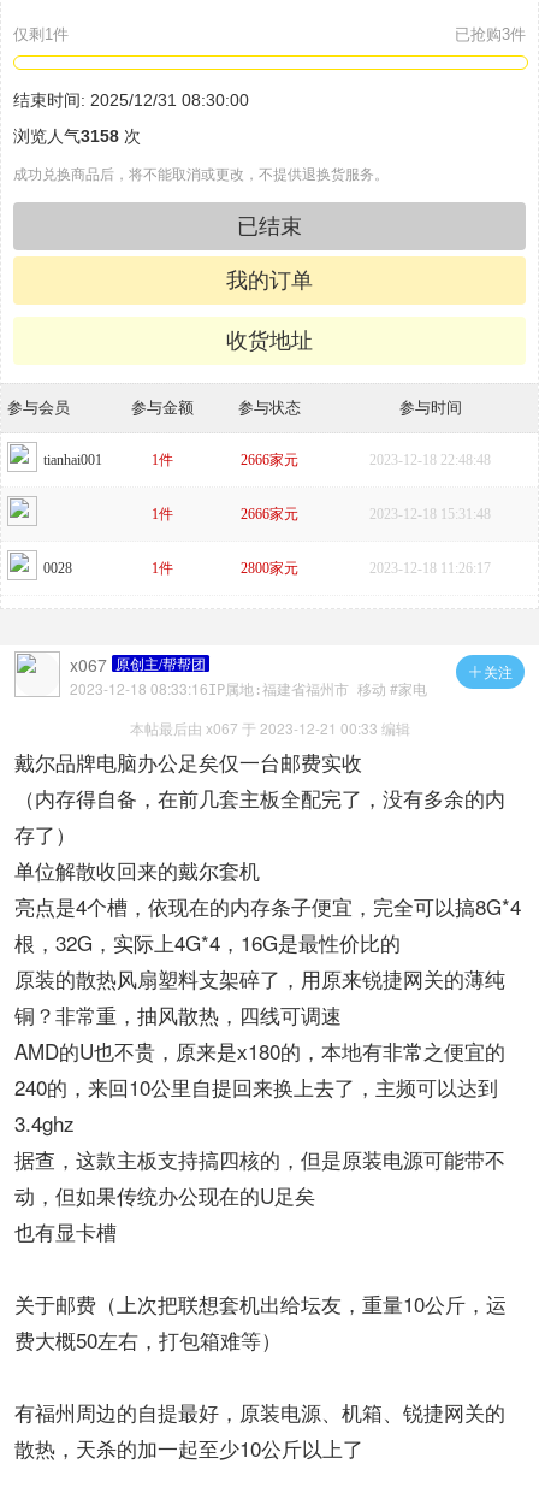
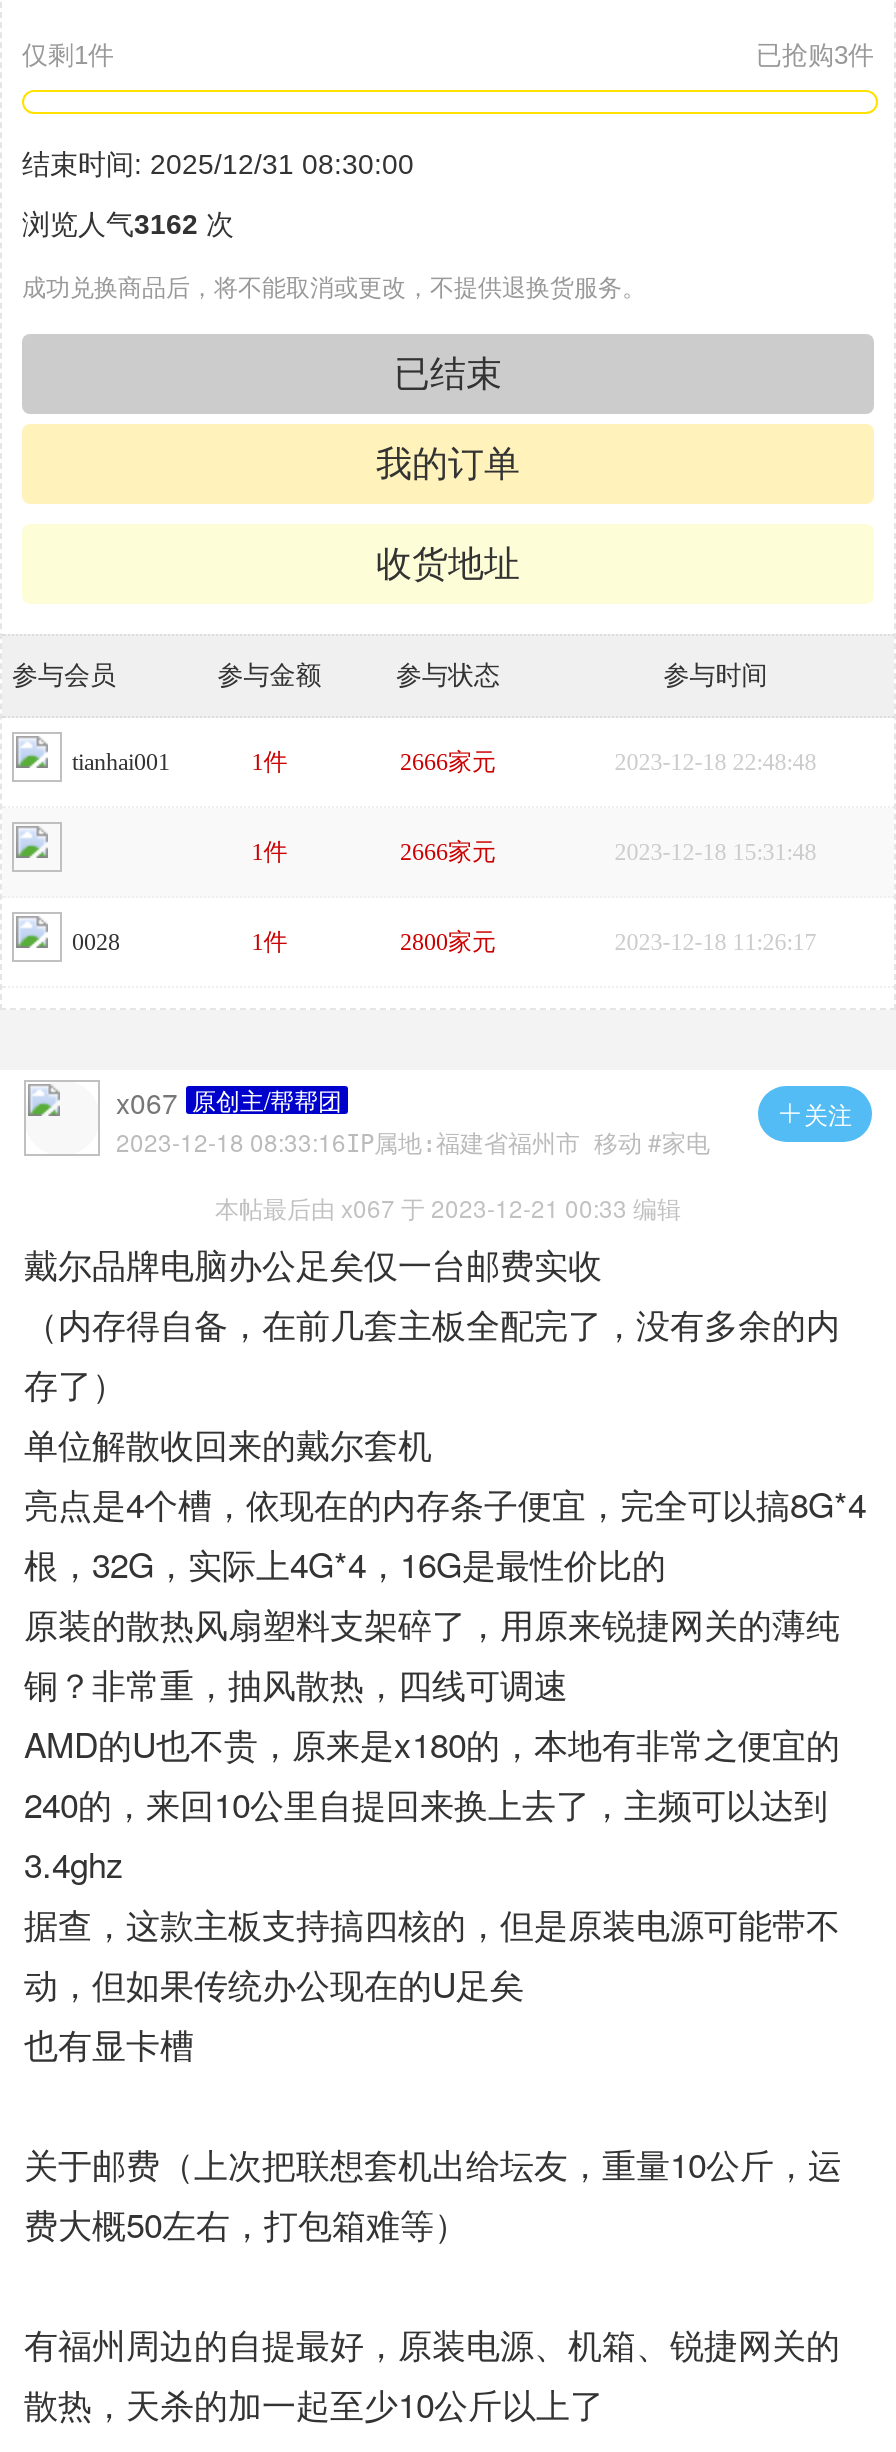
[13,126,141,146] 浏览人气3158次 -> [22,208,234,240] 浏览人气3162次

